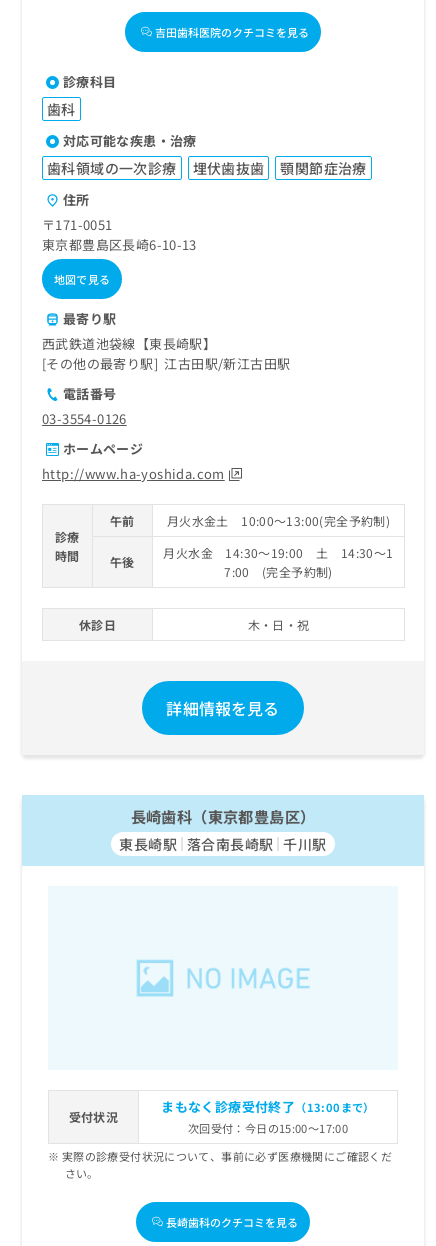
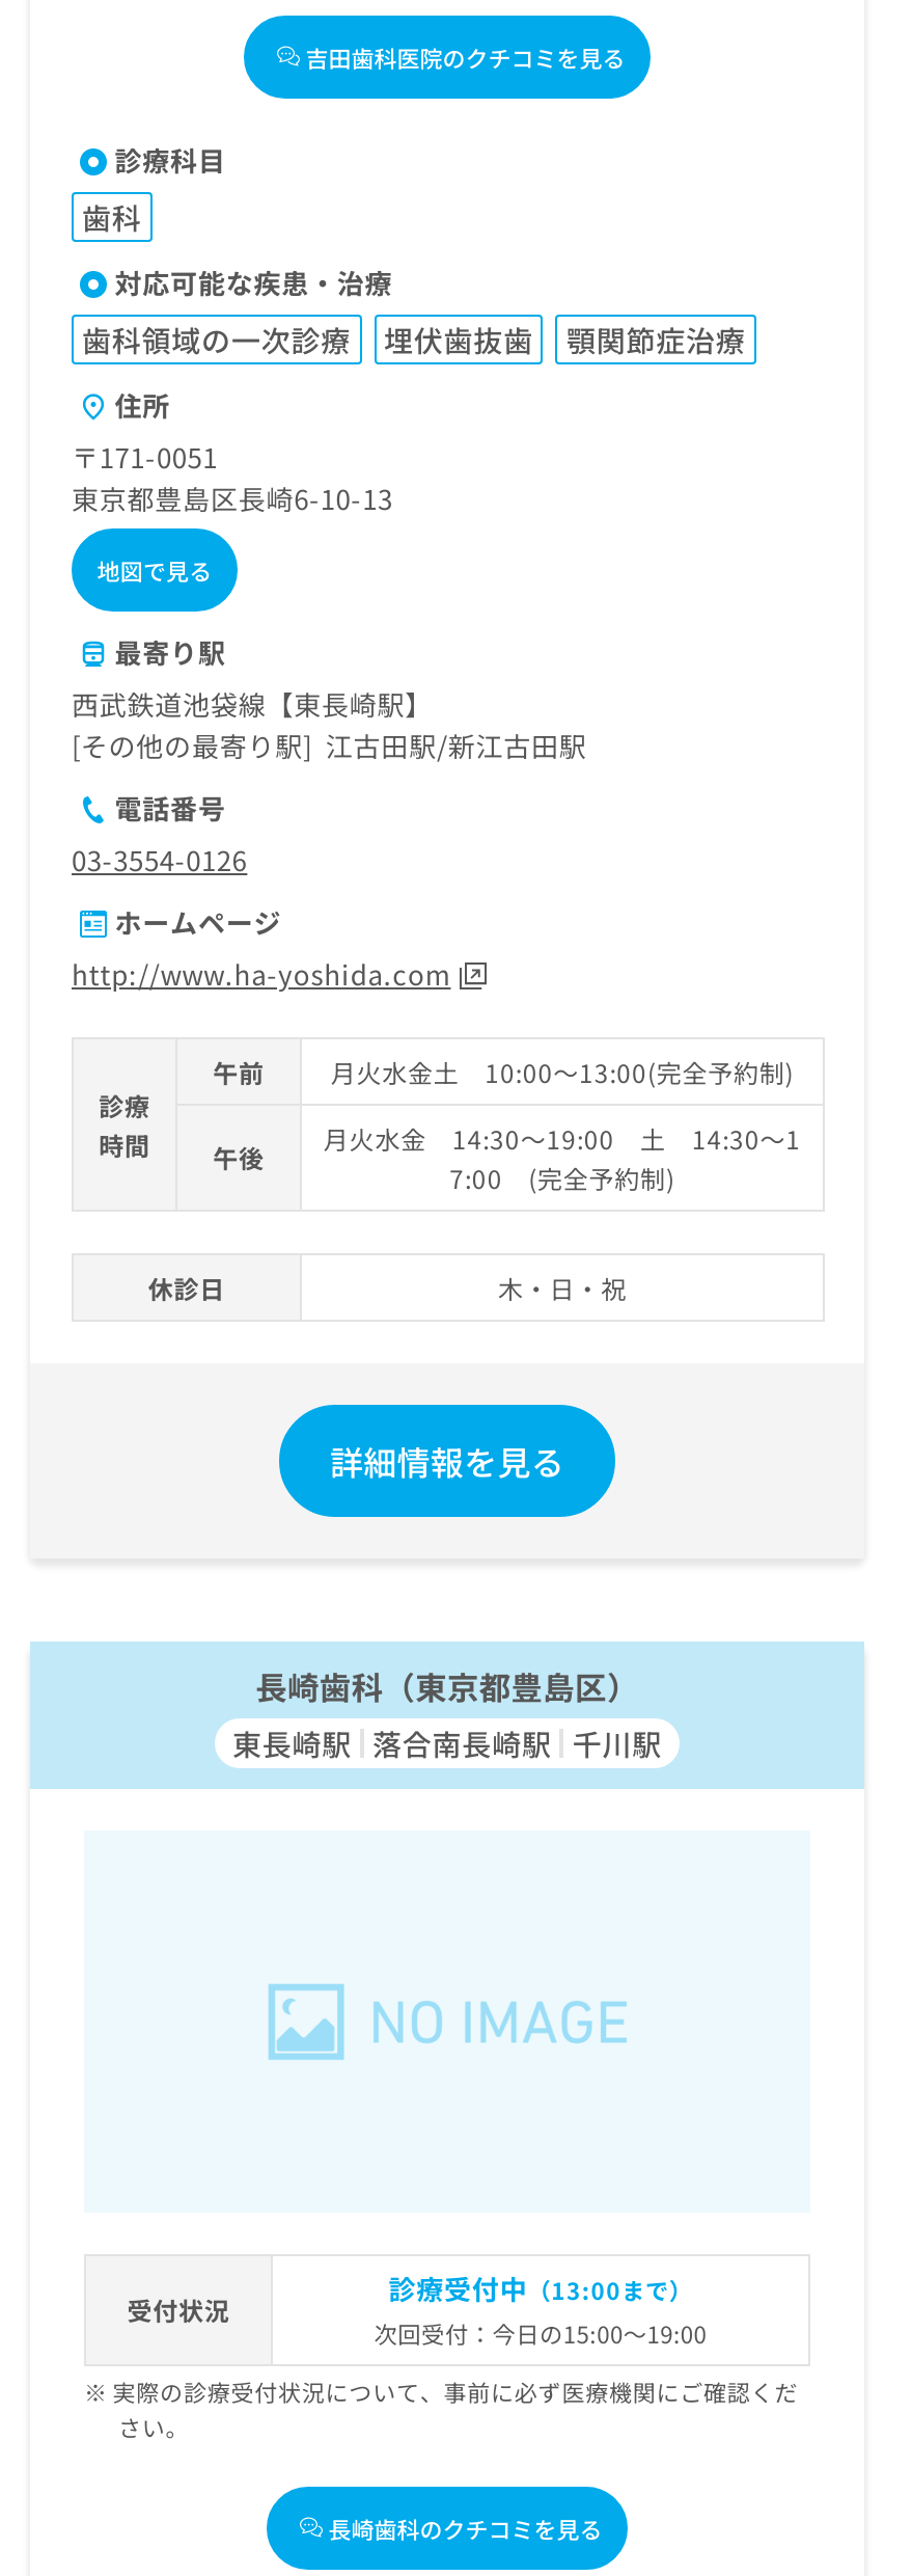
[161,1097,375,1136] まもなく診療受付終了（13:00まで） | 次回受付：今日の15:00～17:00 -> [374,2269,707,2350] 診療受付中（13:00まで） | 次回受付：今日の15:00～19:00

